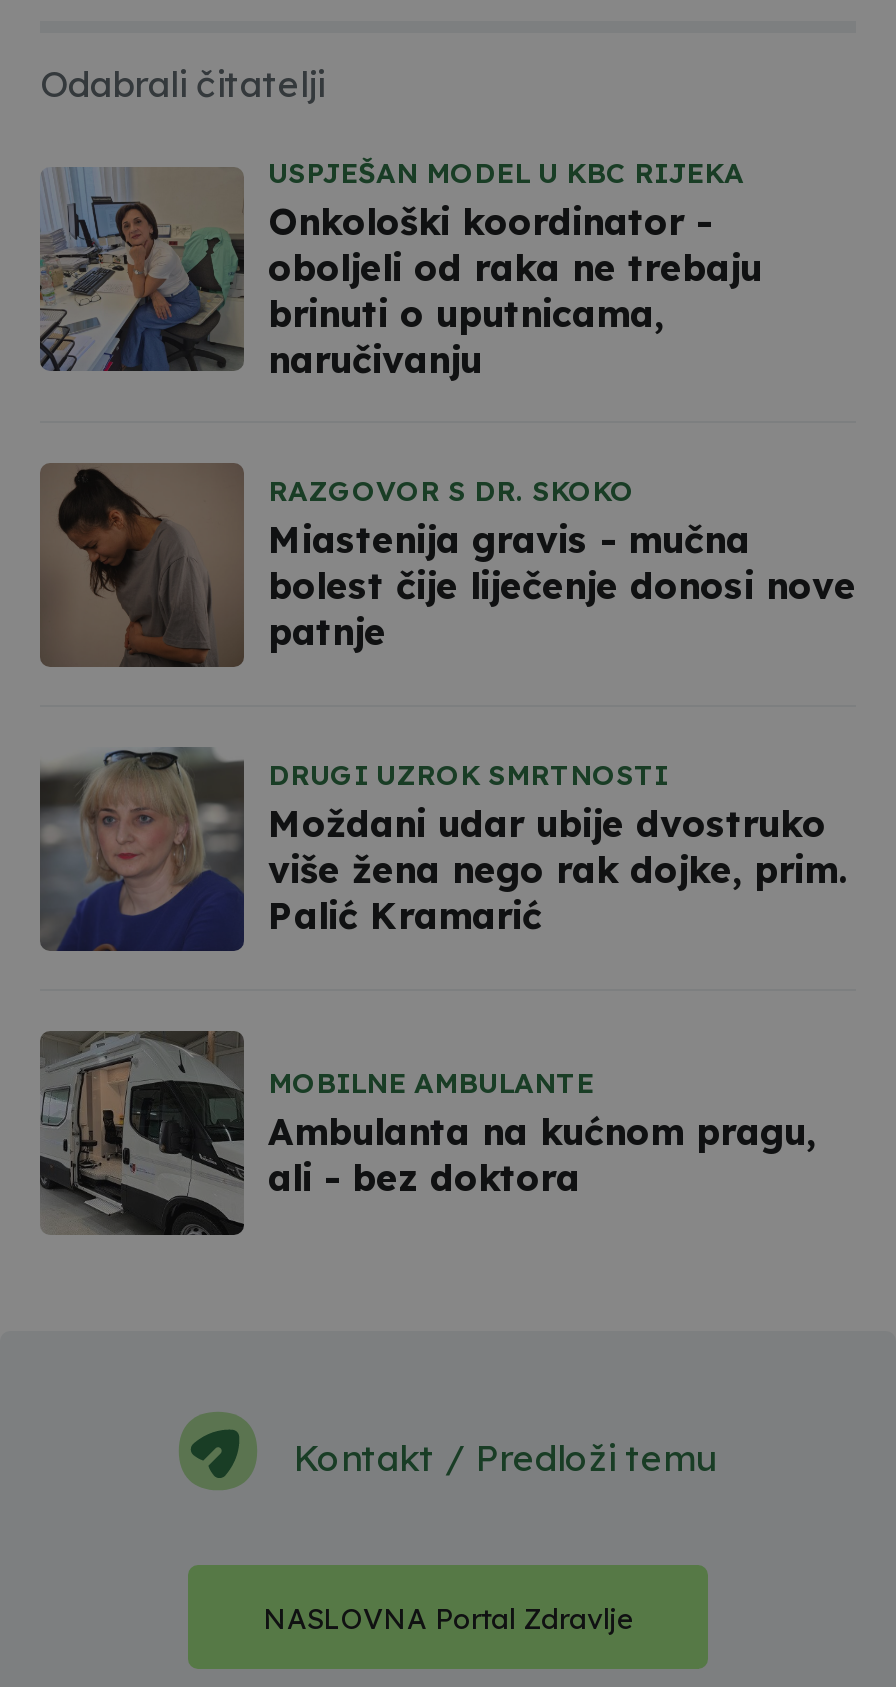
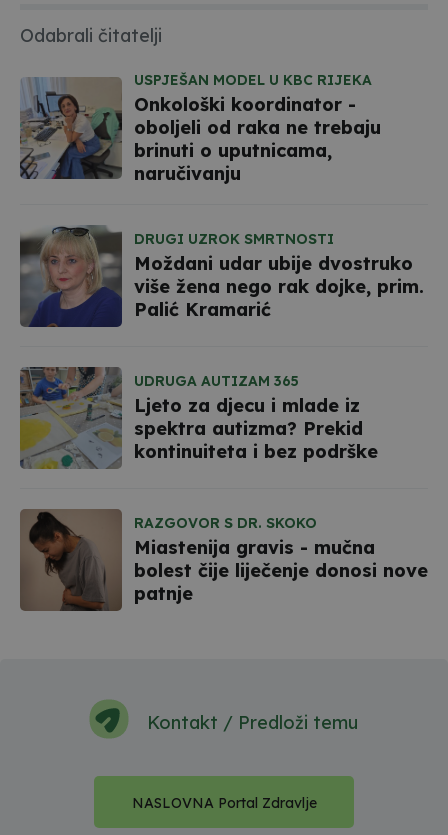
moved [38,461,856,669] -> [19,509,428,612]: [image] | RAZGOVOR S DR. SKOKO | Miastenija gravis - mučna | bolest čije liječenje donosi nove | patnje
moved [38,745,848,951] -> [19,224,424,327]: [image] | DRUGI UZROK SMRTNOSTI | Moždani udar ubije dvostruko | više žena nego rak dojke, prim. | Palić Kramarić
[38,1031,816,1235] [image] | MOBILNE AMBULANTE | Ambulanta na kućnom pragu, | ali - bez doktora -> [19,367,378,470] [image] | UDRUGA AUTIZAM 365 | Ljeto za djecu i mlade iz | spektra autizma? Prekid | kontinuiteta i bez podrške

